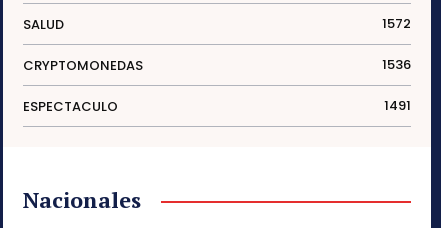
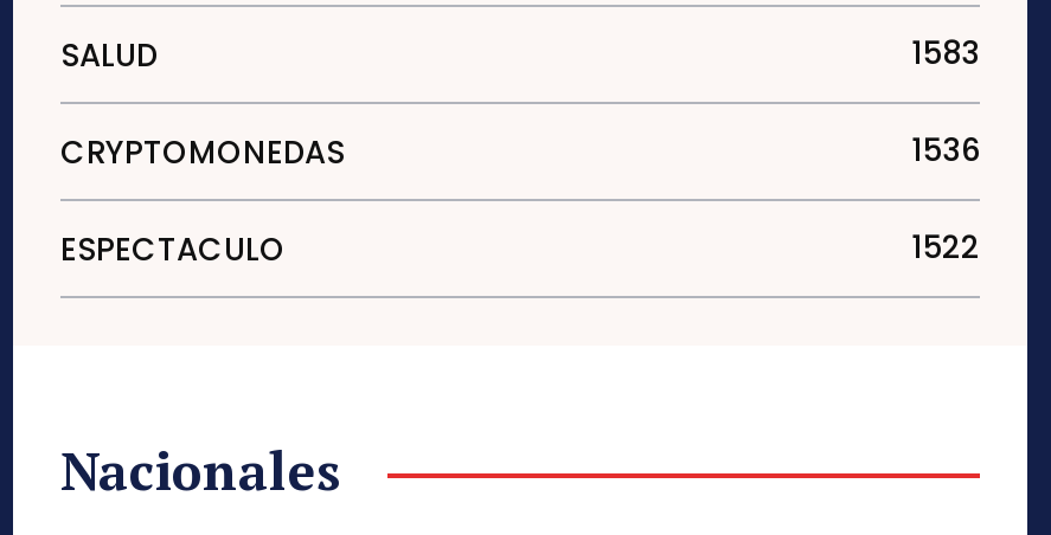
[382,14,411,33] 1572 -> [911,31,980,76] 1583
[384,96,411,115] 1491 -> [911,225,980,270] 1522

